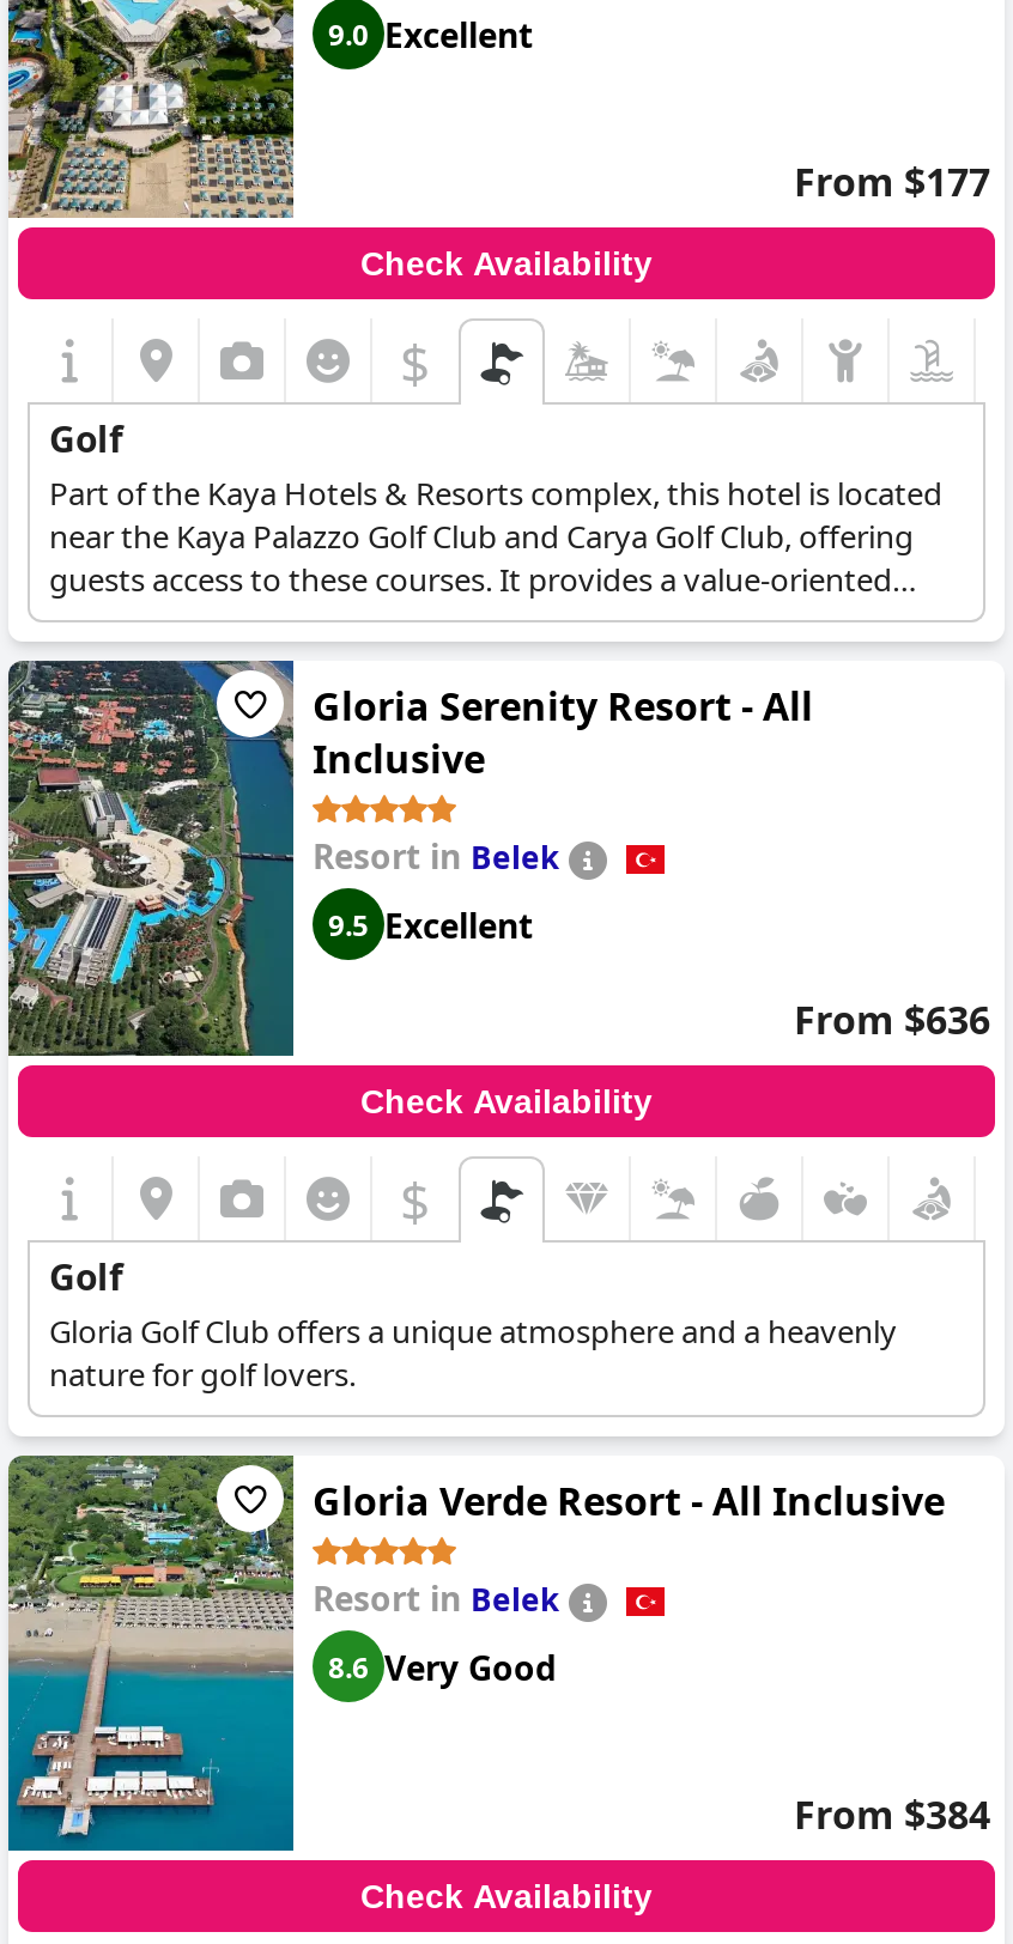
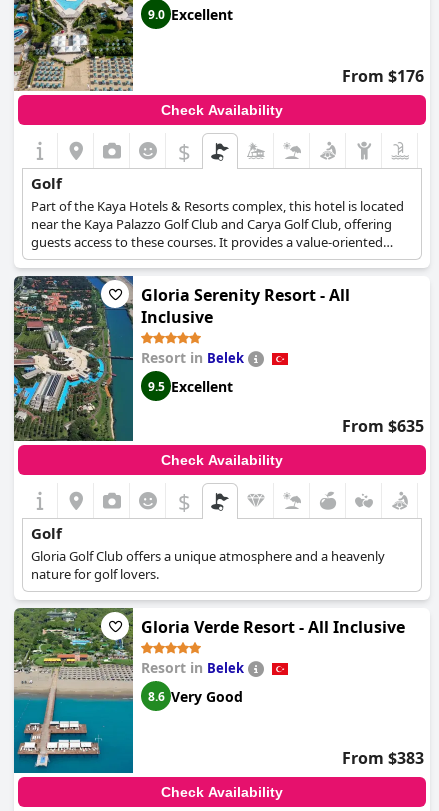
[794,156,990,208] From $177 -> [342,65,424,87] From $176
[794,994,990,1046] From $636 -> [342,415,424,437] From $635
[794,1788,990,1841] From $384 -> [342,747,424,769] From $383

